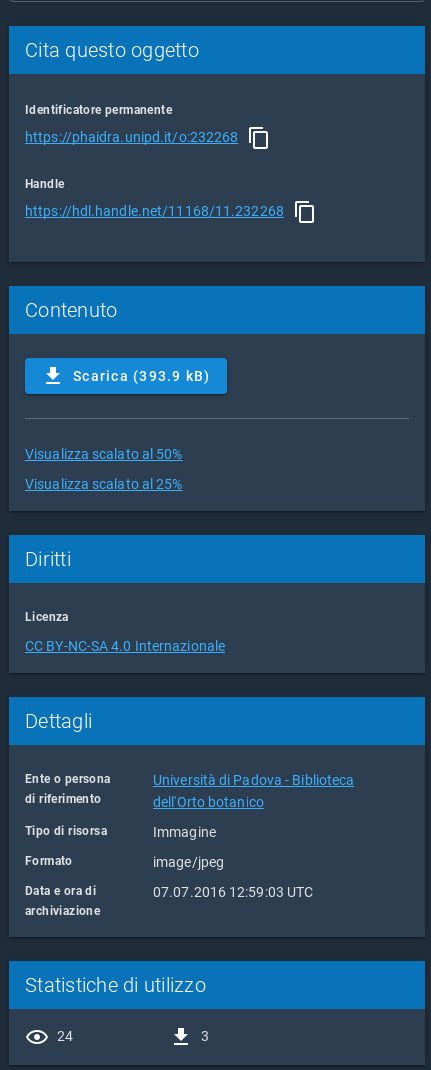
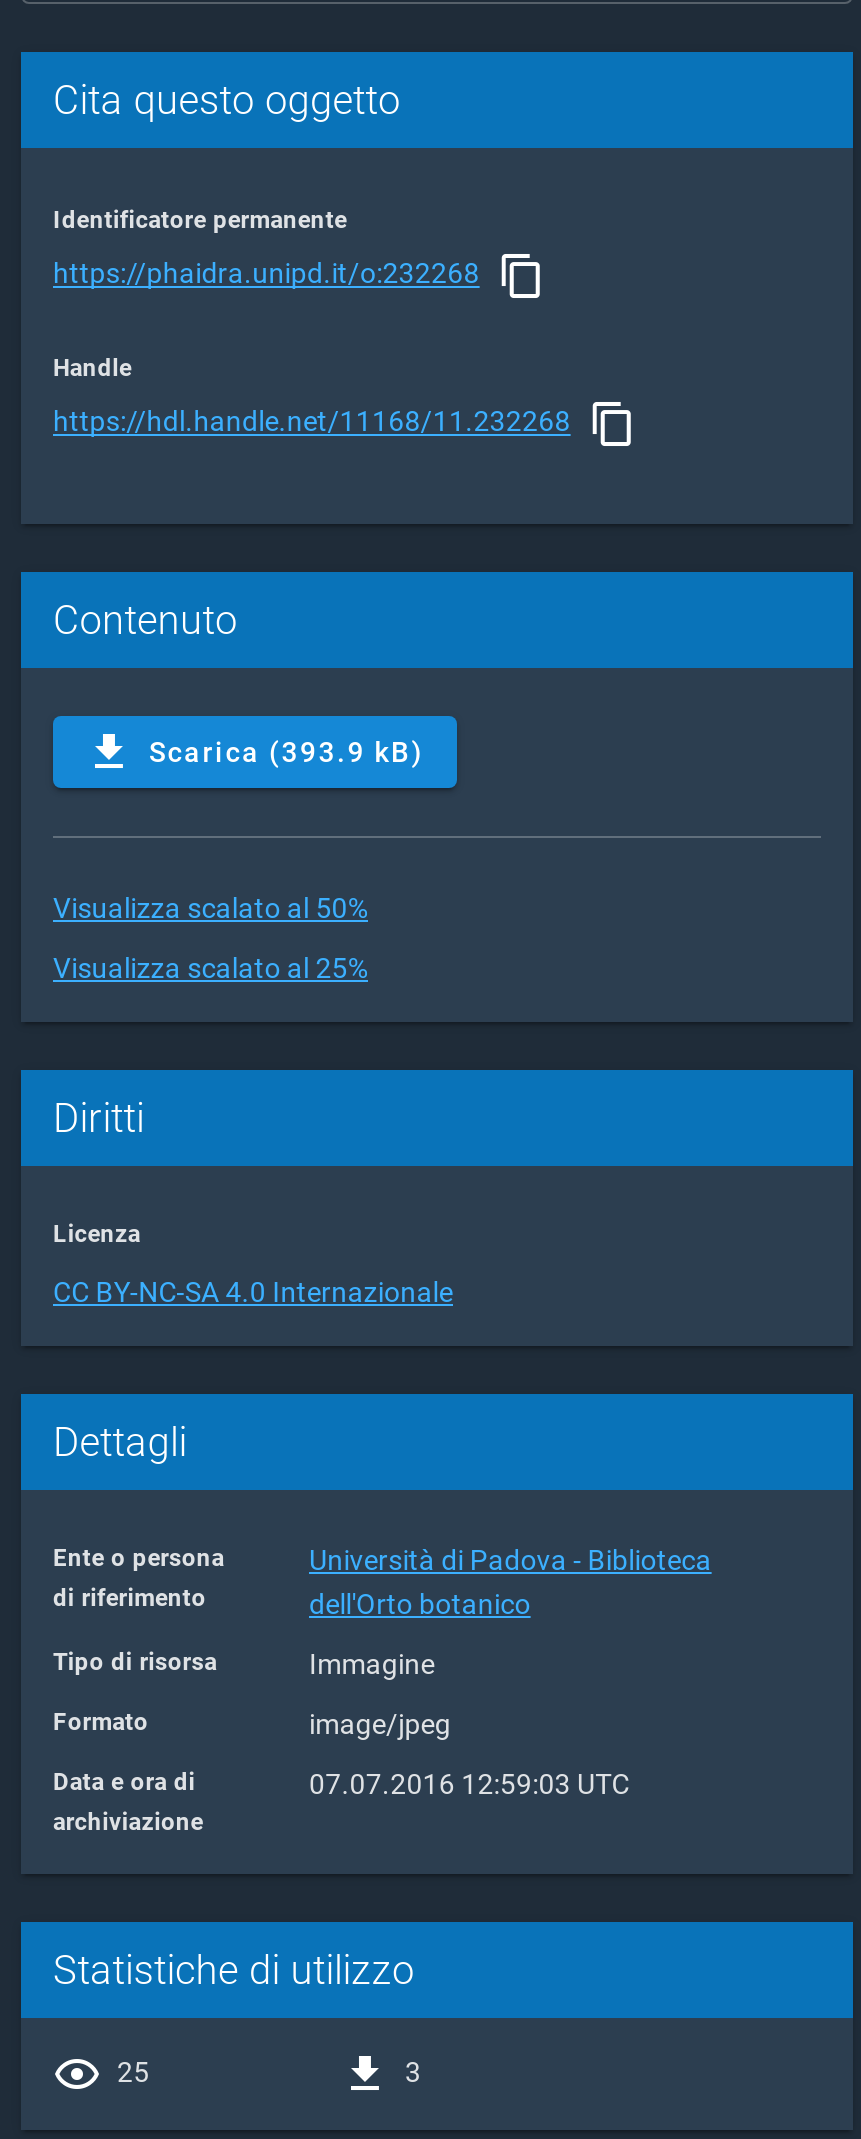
[57,1028,73,1044] 24 -> [117,2056,149,2088] 25

